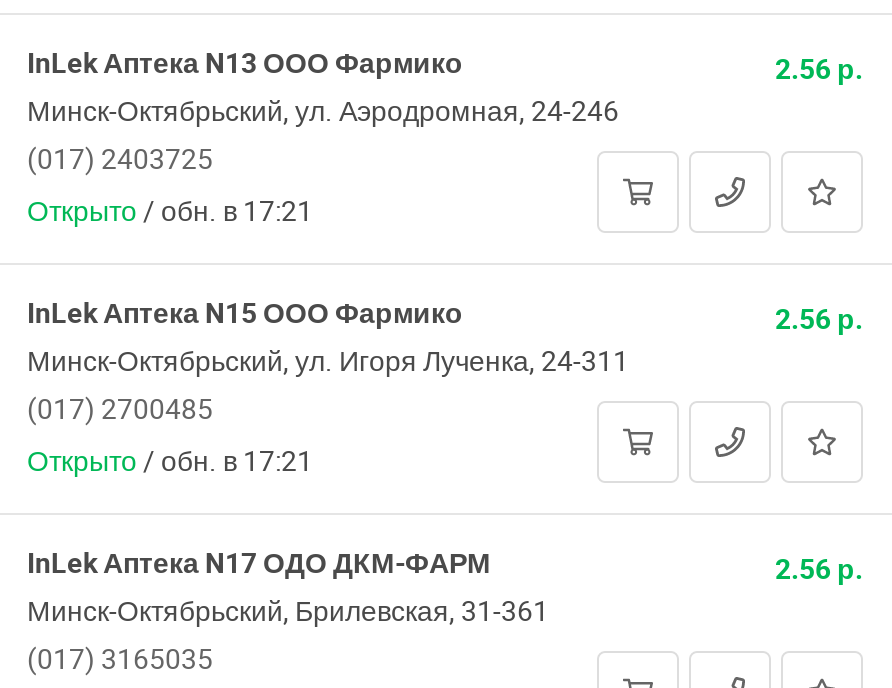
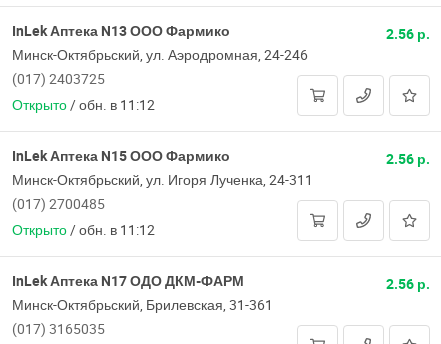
[27,191,313,229] Открыто / обн. в 17:21 -> [12,95,155,114] Открыто / обн. в 11:12
[27,441,313,479] Открыто / обн. в 17:21 -> [12,220,155,239] Открыто / обн. в 11:12

